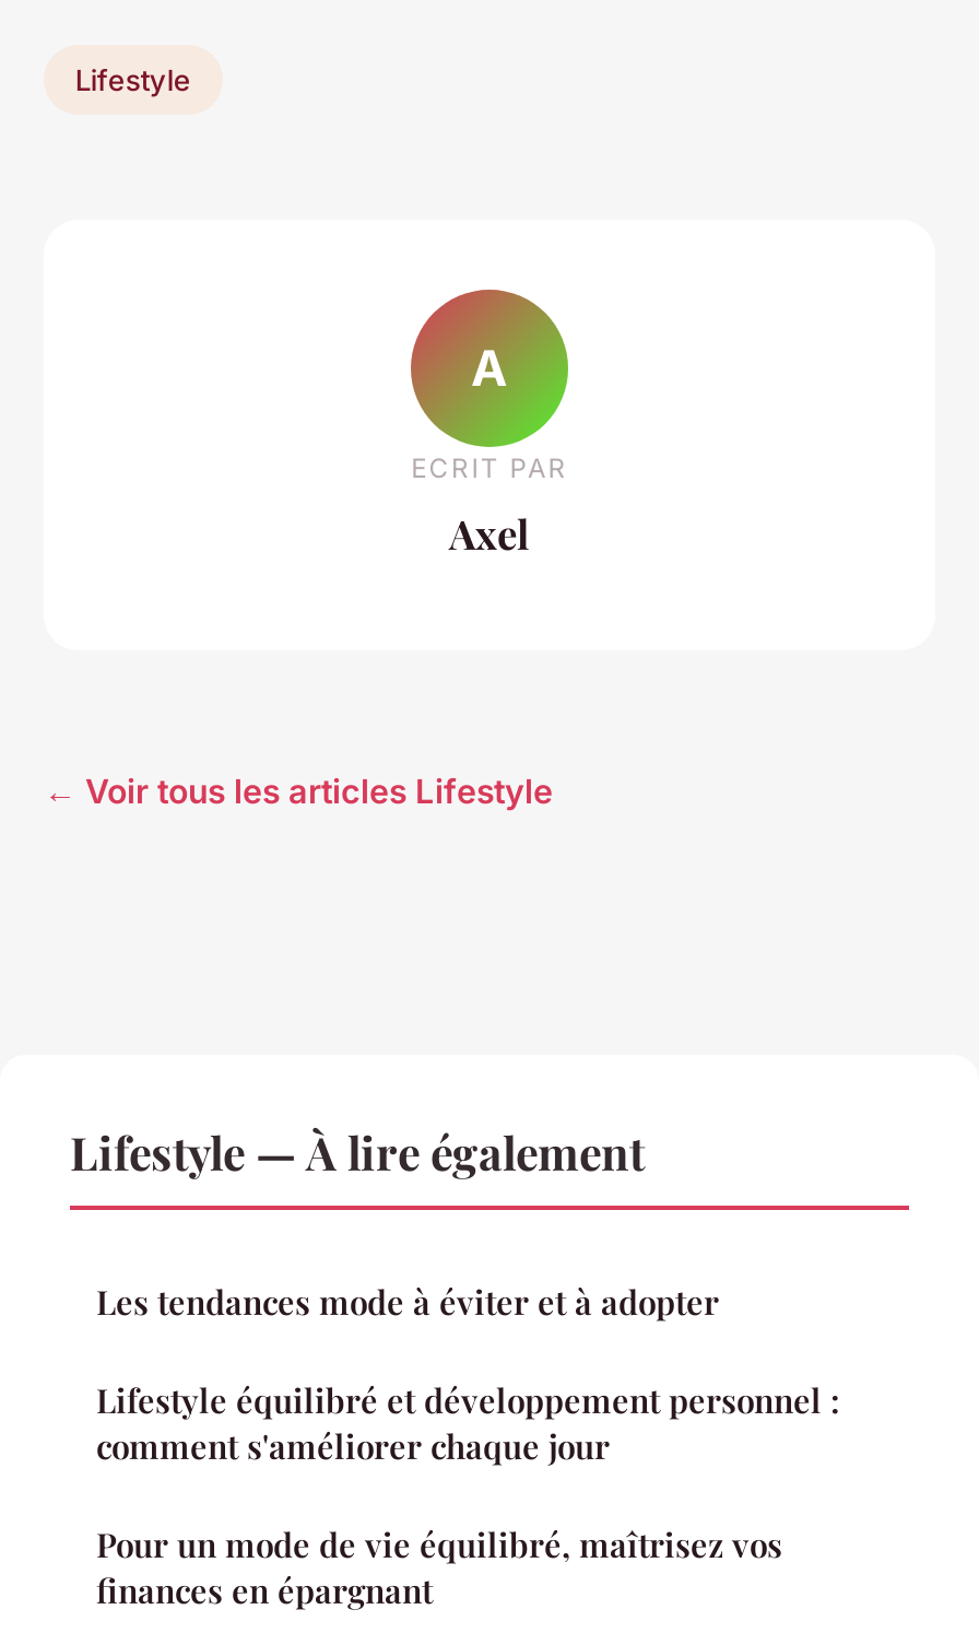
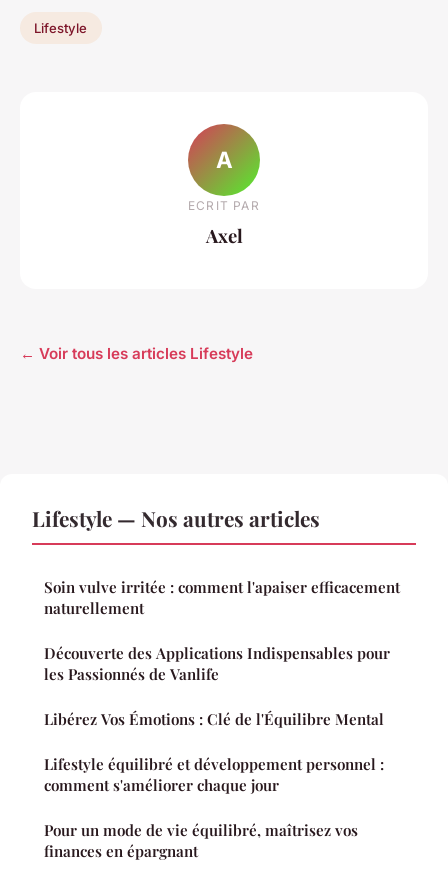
[70,1120,719,1324] Lifestyle — À lire également | Les tendances mode à éviter et à adopter -> [32,504,400,729] Lifestyle — Nos autres articles | Soin vulve irritée : comment l'apaiser efficacement | naturellement | Découverte des Applications Indispensables pour | les Passionnés de Vanlife | Libérez Vos Émotions : Clé de l'Équilibre Mental

